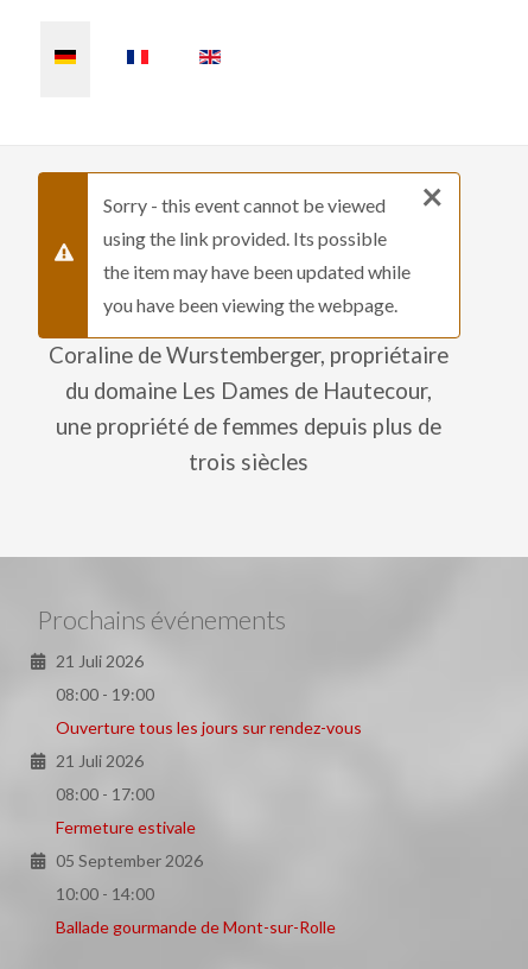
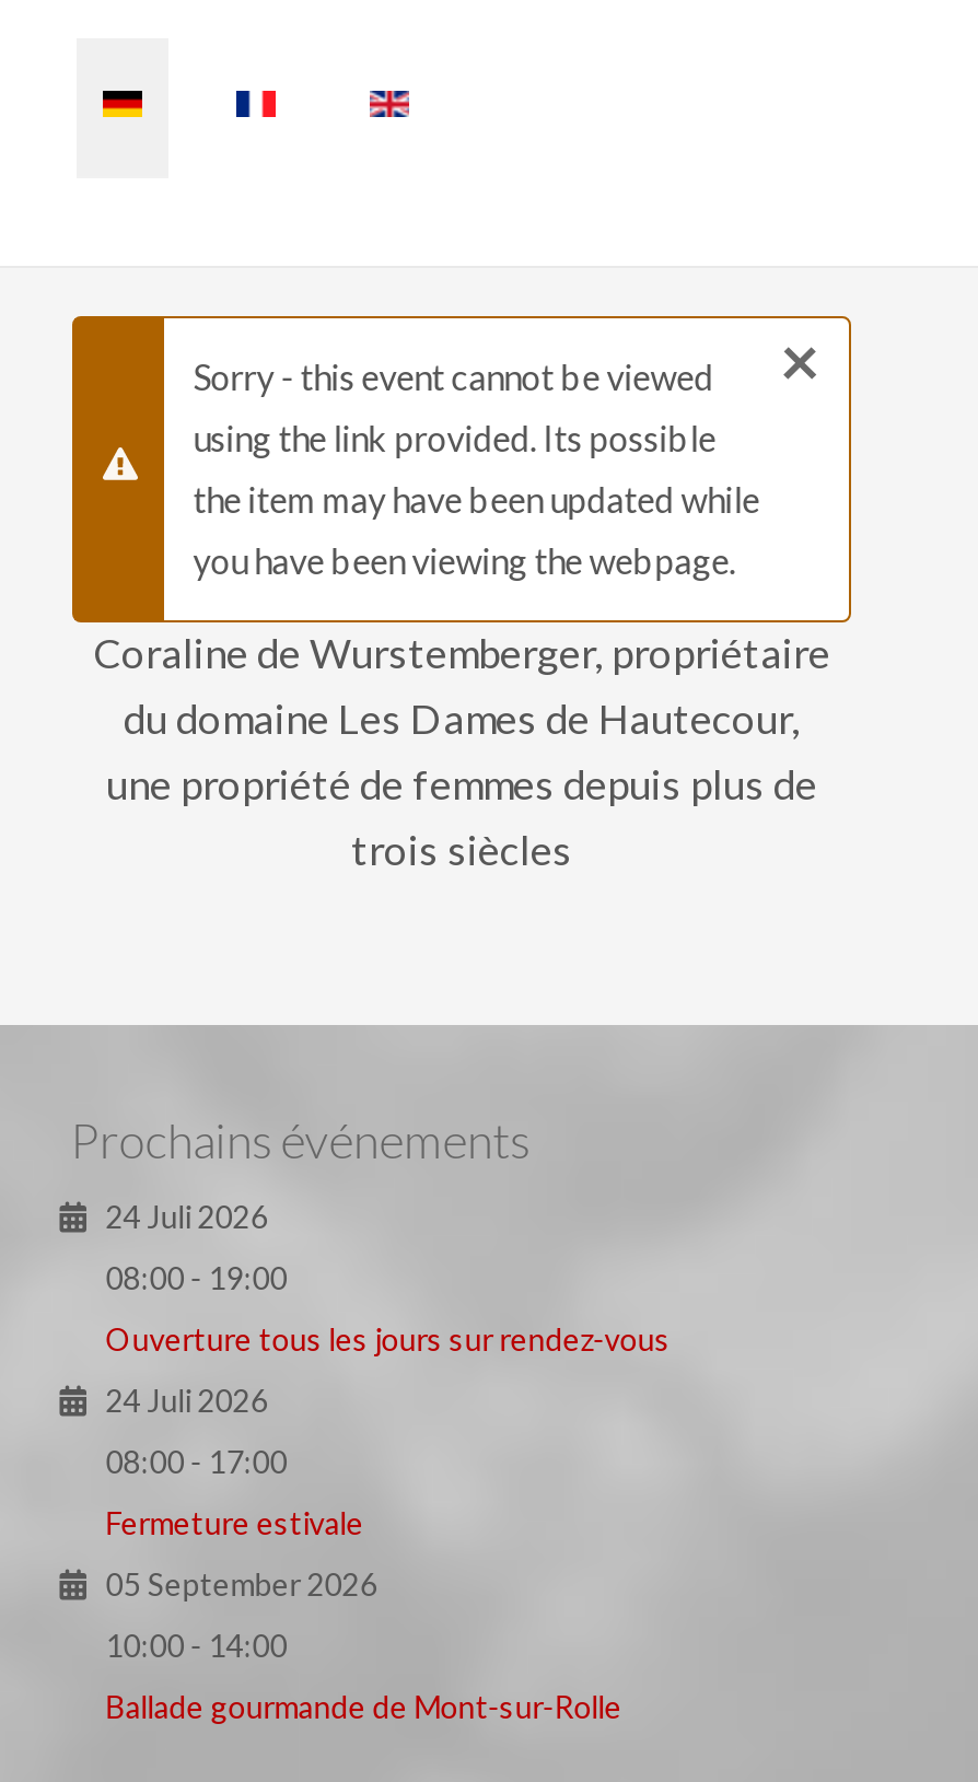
[56,650,144,670] 21 Juli 2026 -> [105,1197,267,1234] 24 Juli 2026
[56,750,144,770] 21 Juli 2026 -> [105,1381,267,1418] 24 Juli 2026

